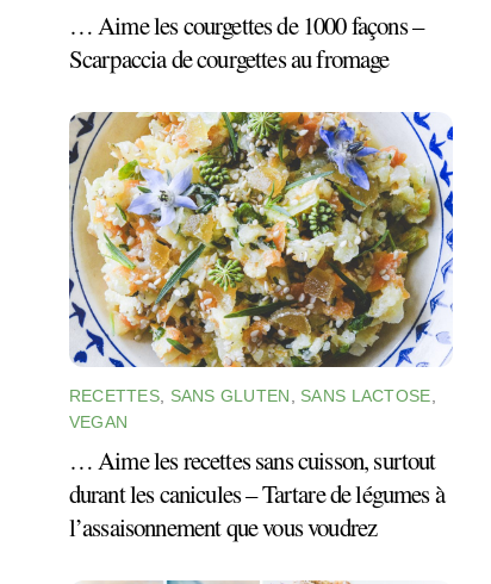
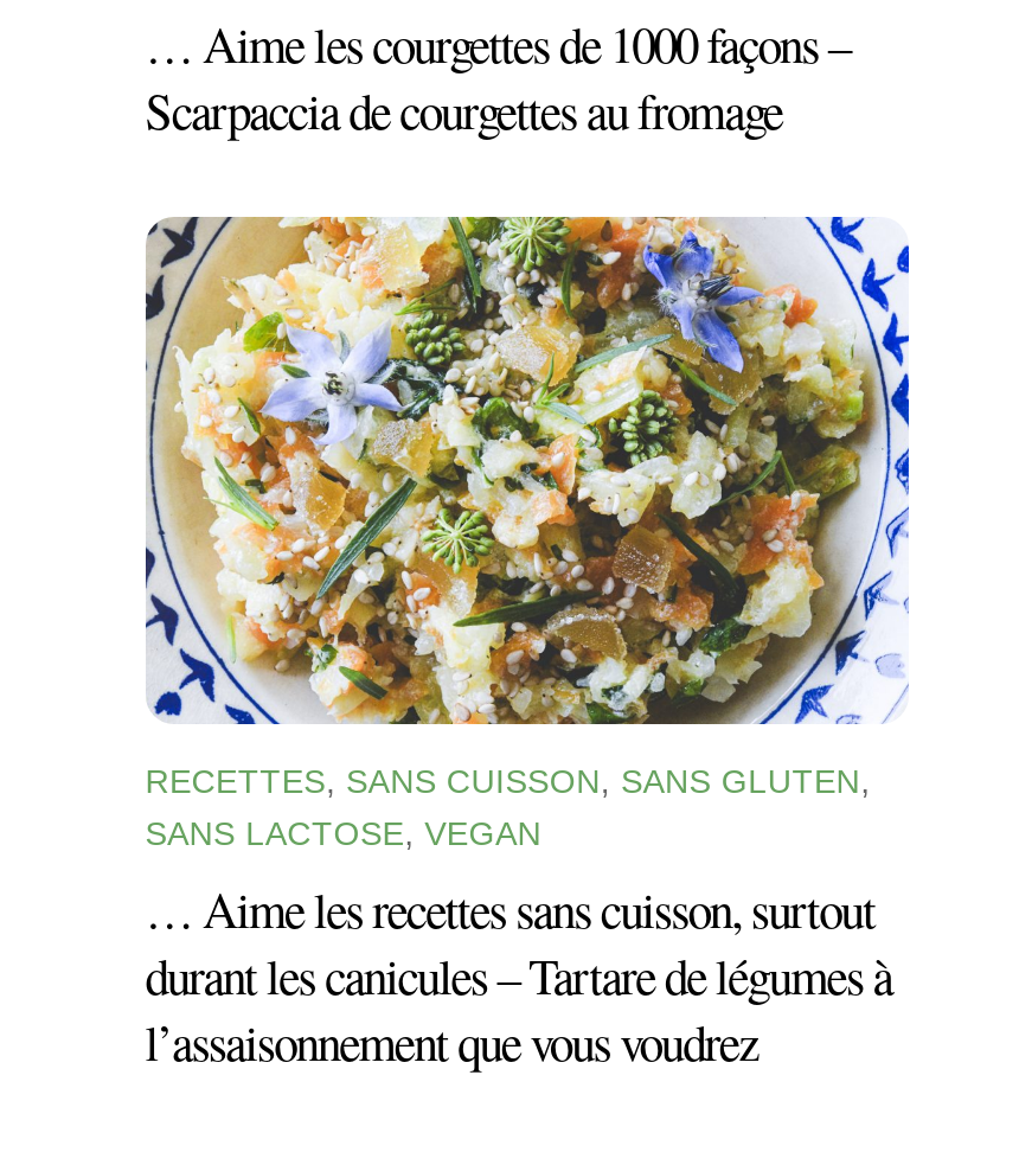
[69,386,436,432] RECETTES, SANS GLUTEN, SANS LACTOSE, | VEGAN -> [145,763,870,853] RECETTES, SANS CUISSON, SANS GLUTEN, | SANS LACTOSE, VEGAN

